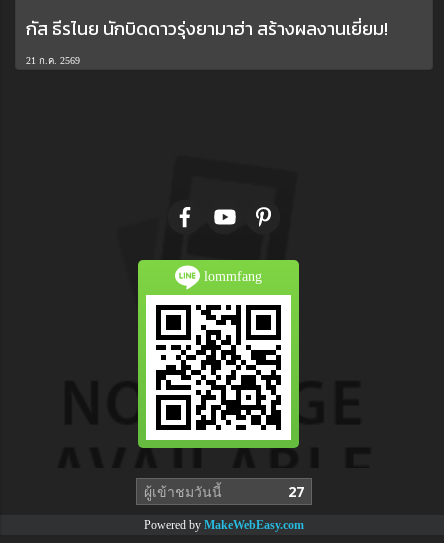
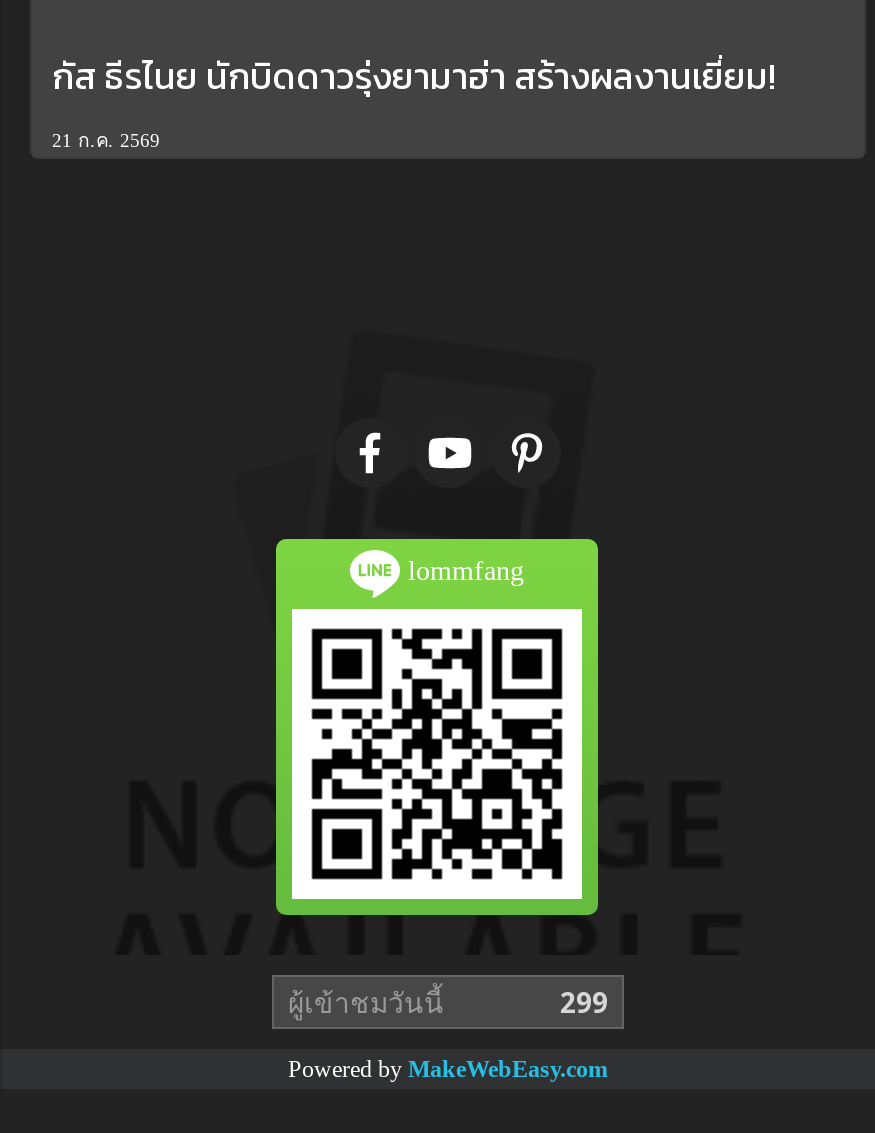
[288,482,304,501] 27 -> [560,983,608,1021] 299

